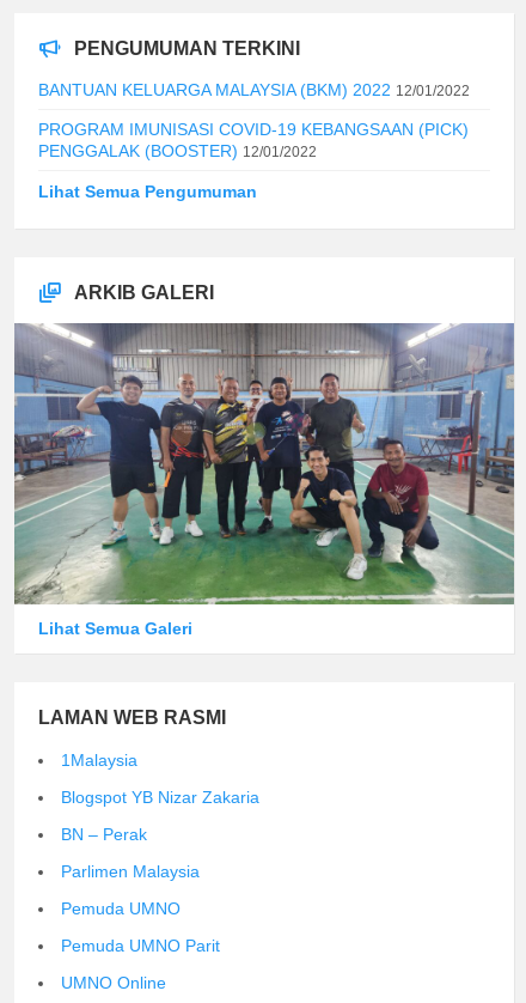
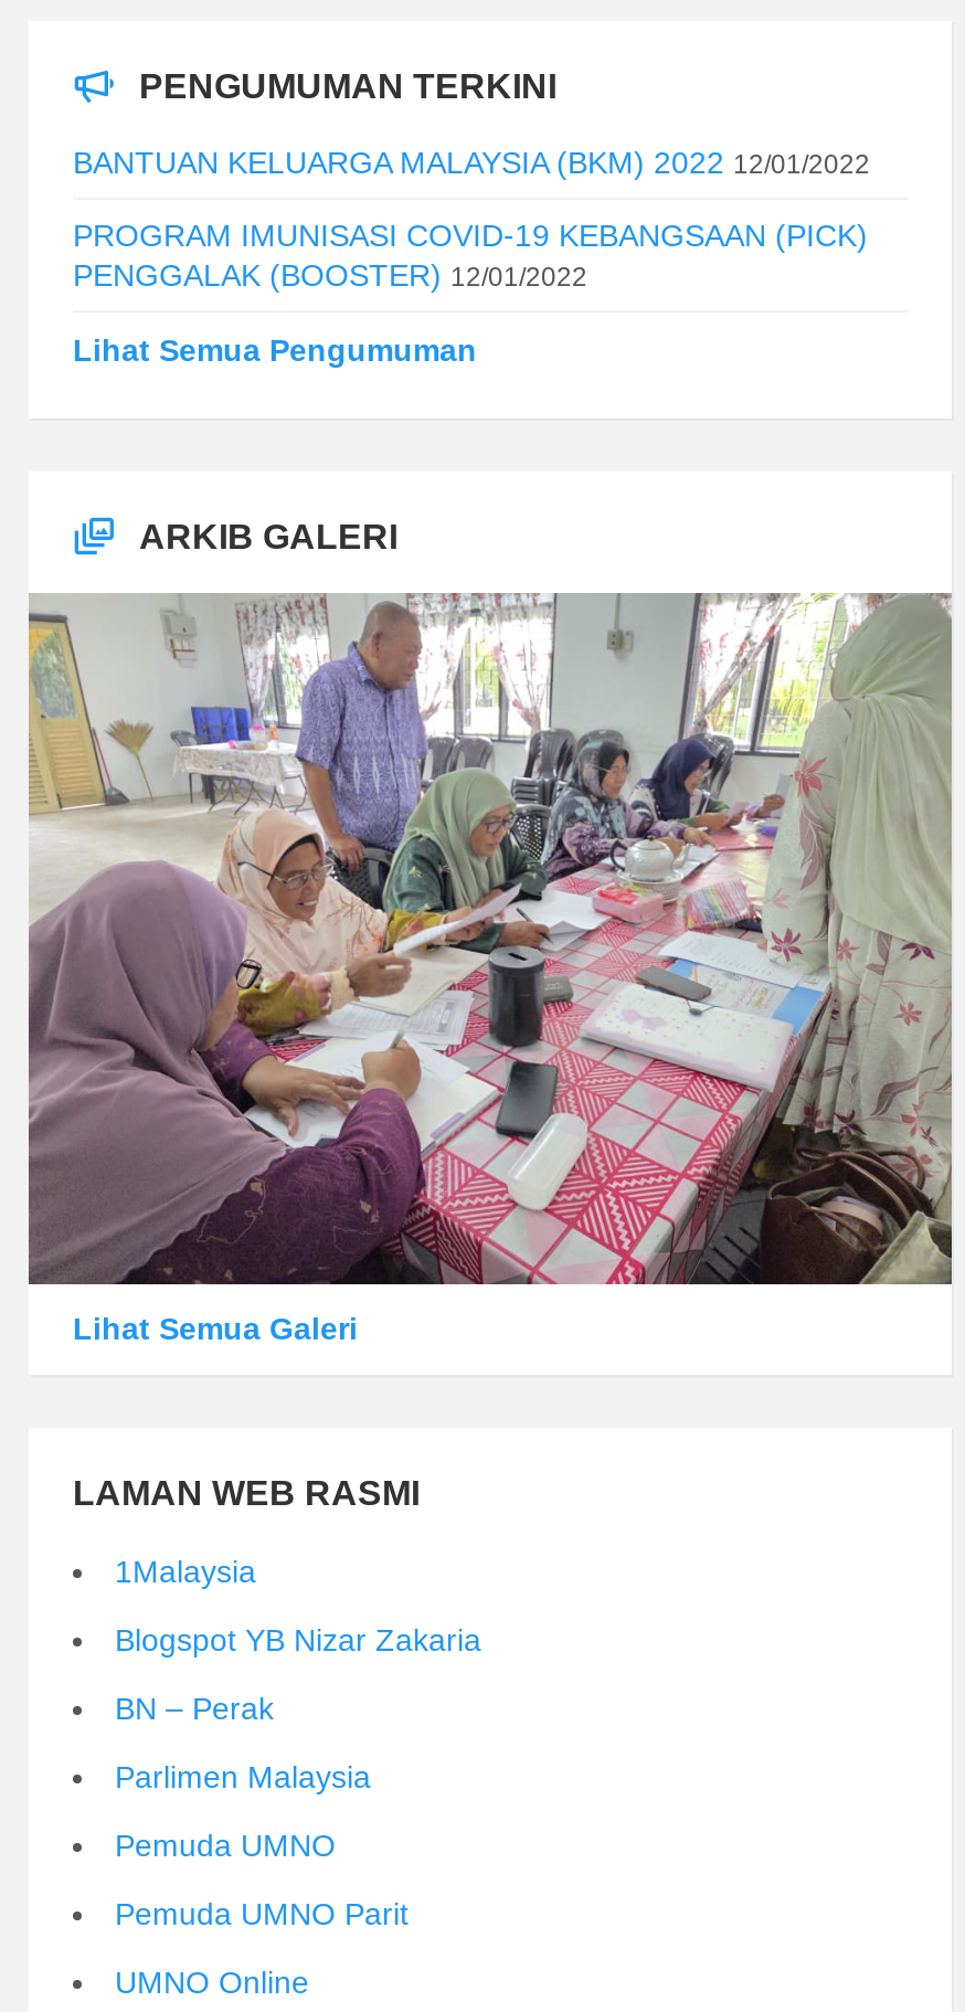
[14,323,514,606] [image] -> [26,591,954,1286] [image]

